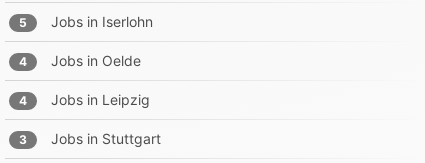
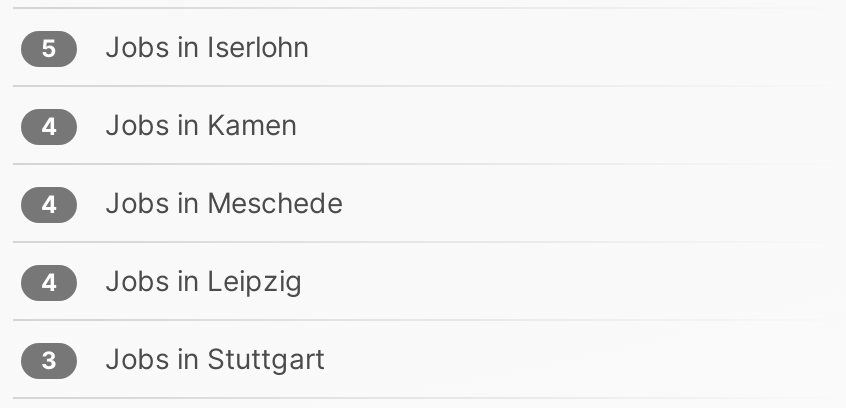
[51,52,141,69] Jobs in Oelde -> [41,107,343,219] Jobs in Kamen | 4 | Jobs in Meschede

